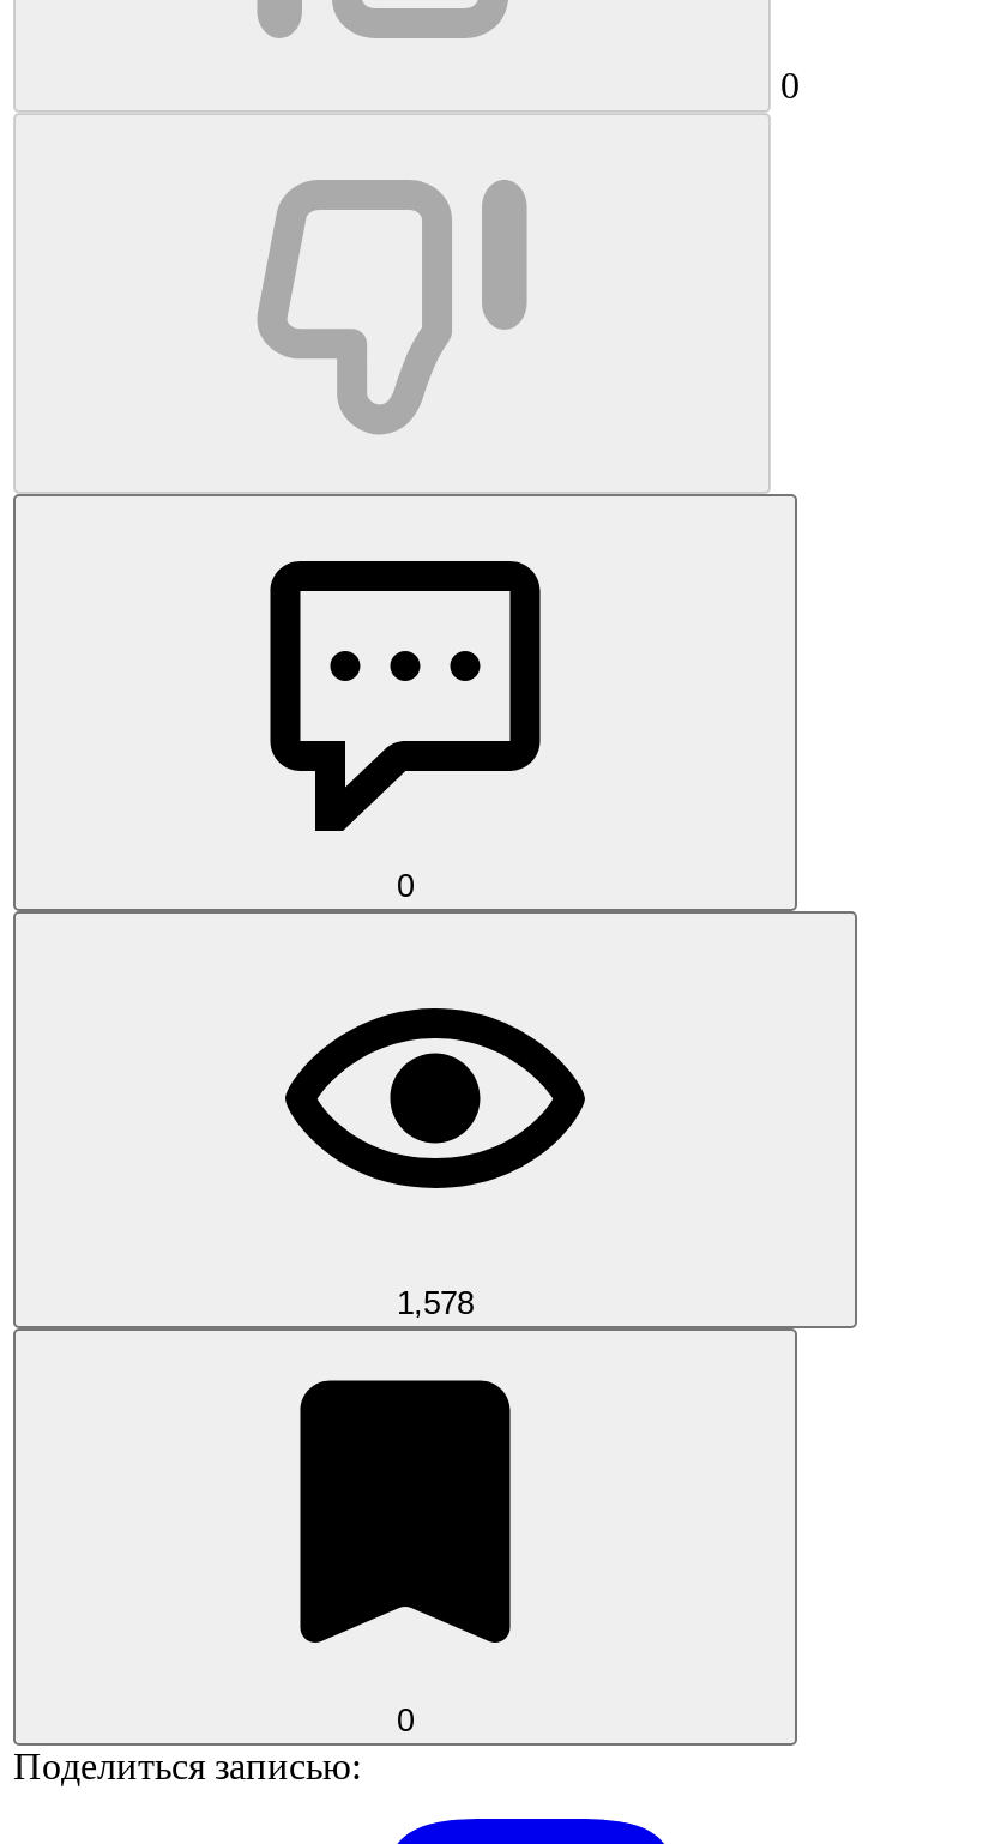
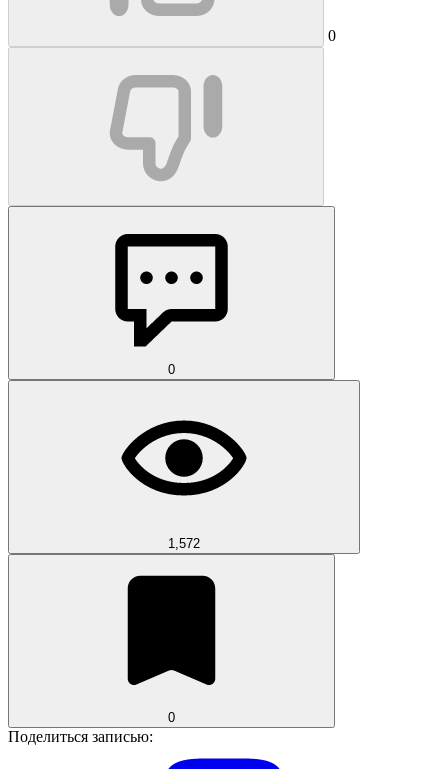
[397,1285,474,1321] 1,578 -> [168,536,200,551] 1,572

